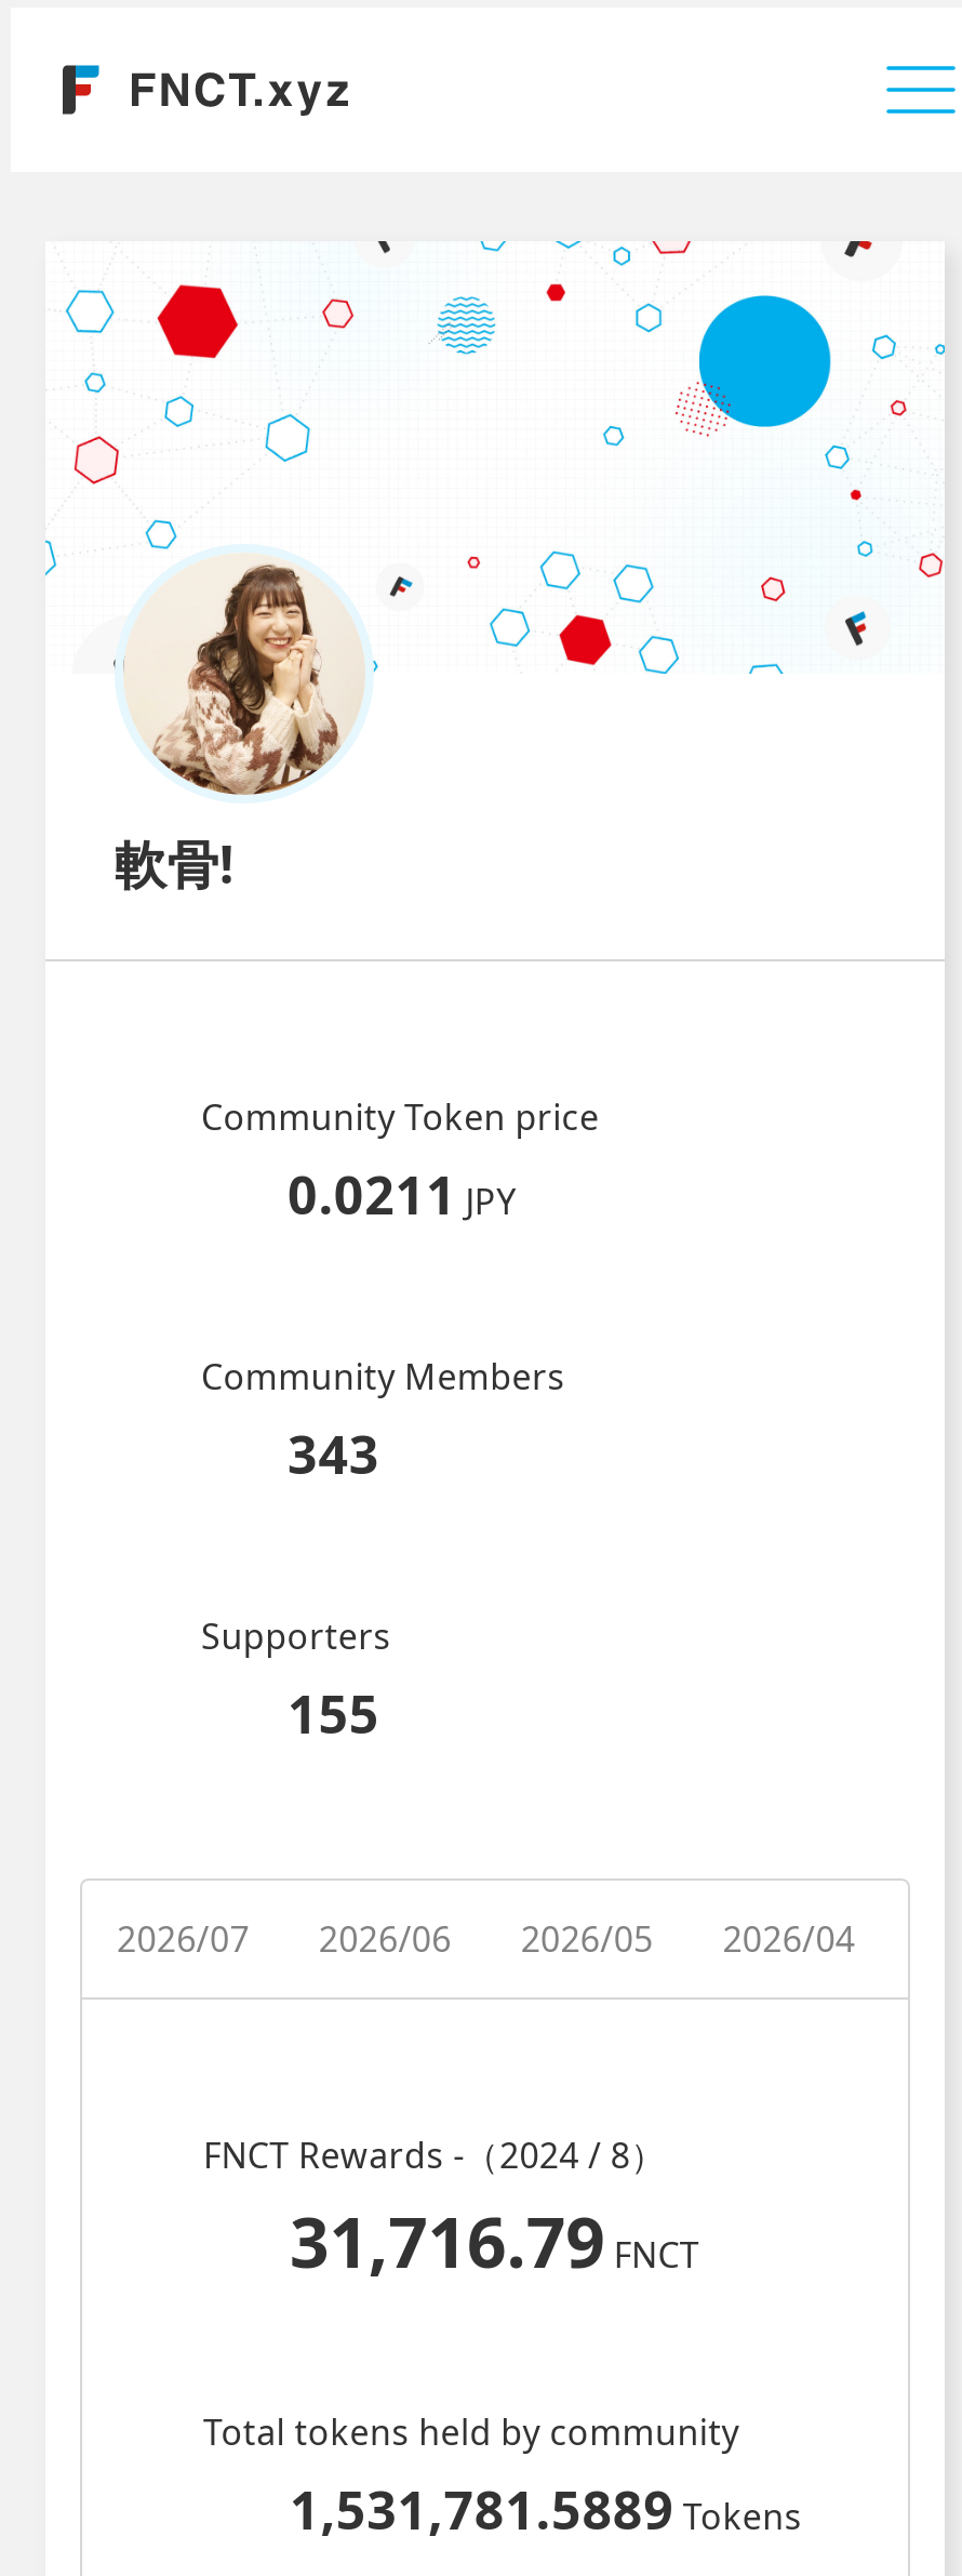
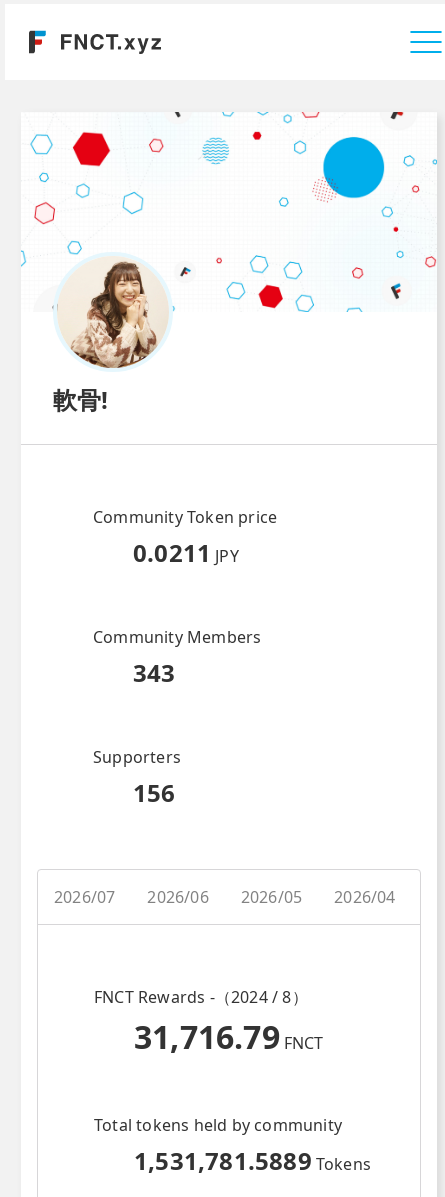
[288,1677,380,1749] 155 -> [133,776,176,809] 156

